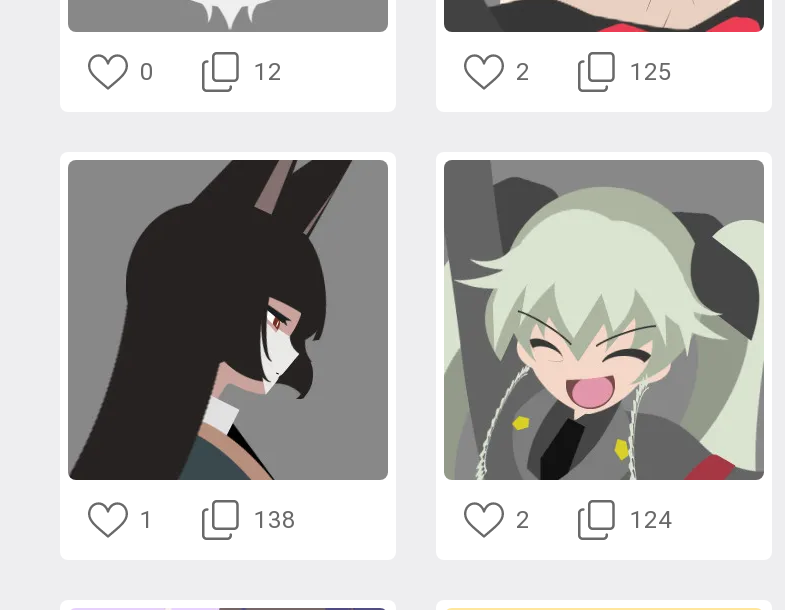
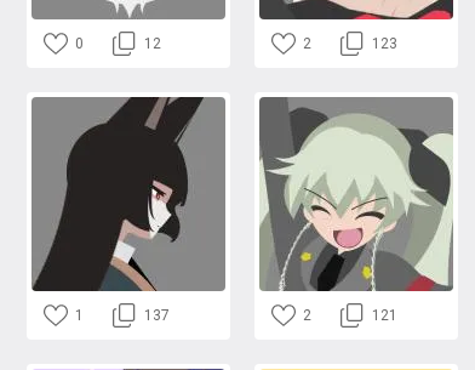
[630,58,672,86] 125 -> [372,35,397,52] 123
[254,506,296,534] 138 -> [144,307,170,324] 137
[630,506,672,534] 124 -> [372,307,397,324] 121

